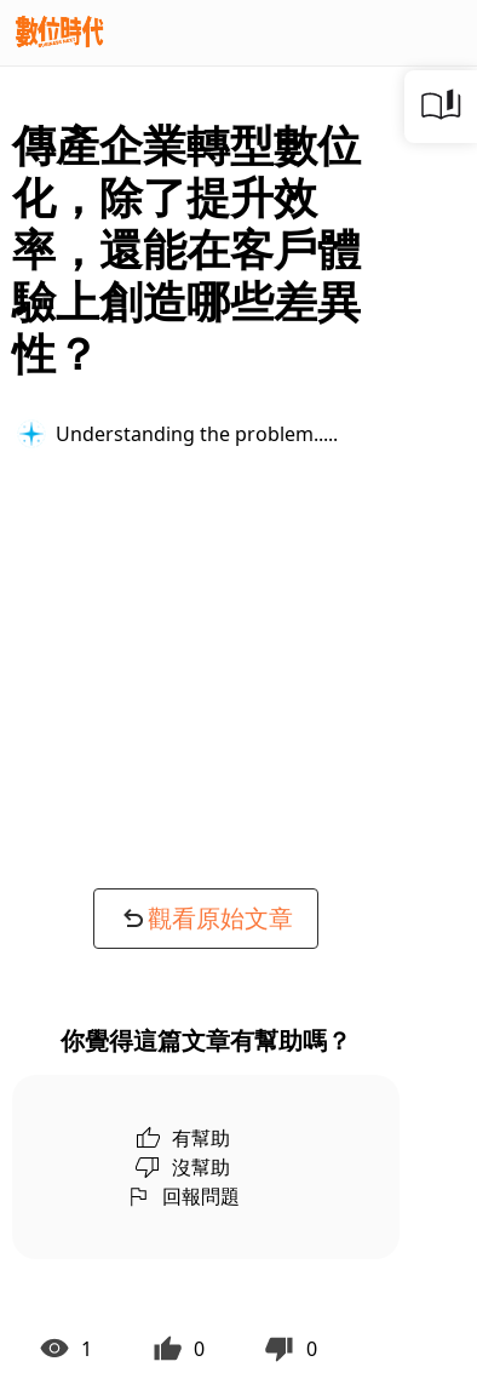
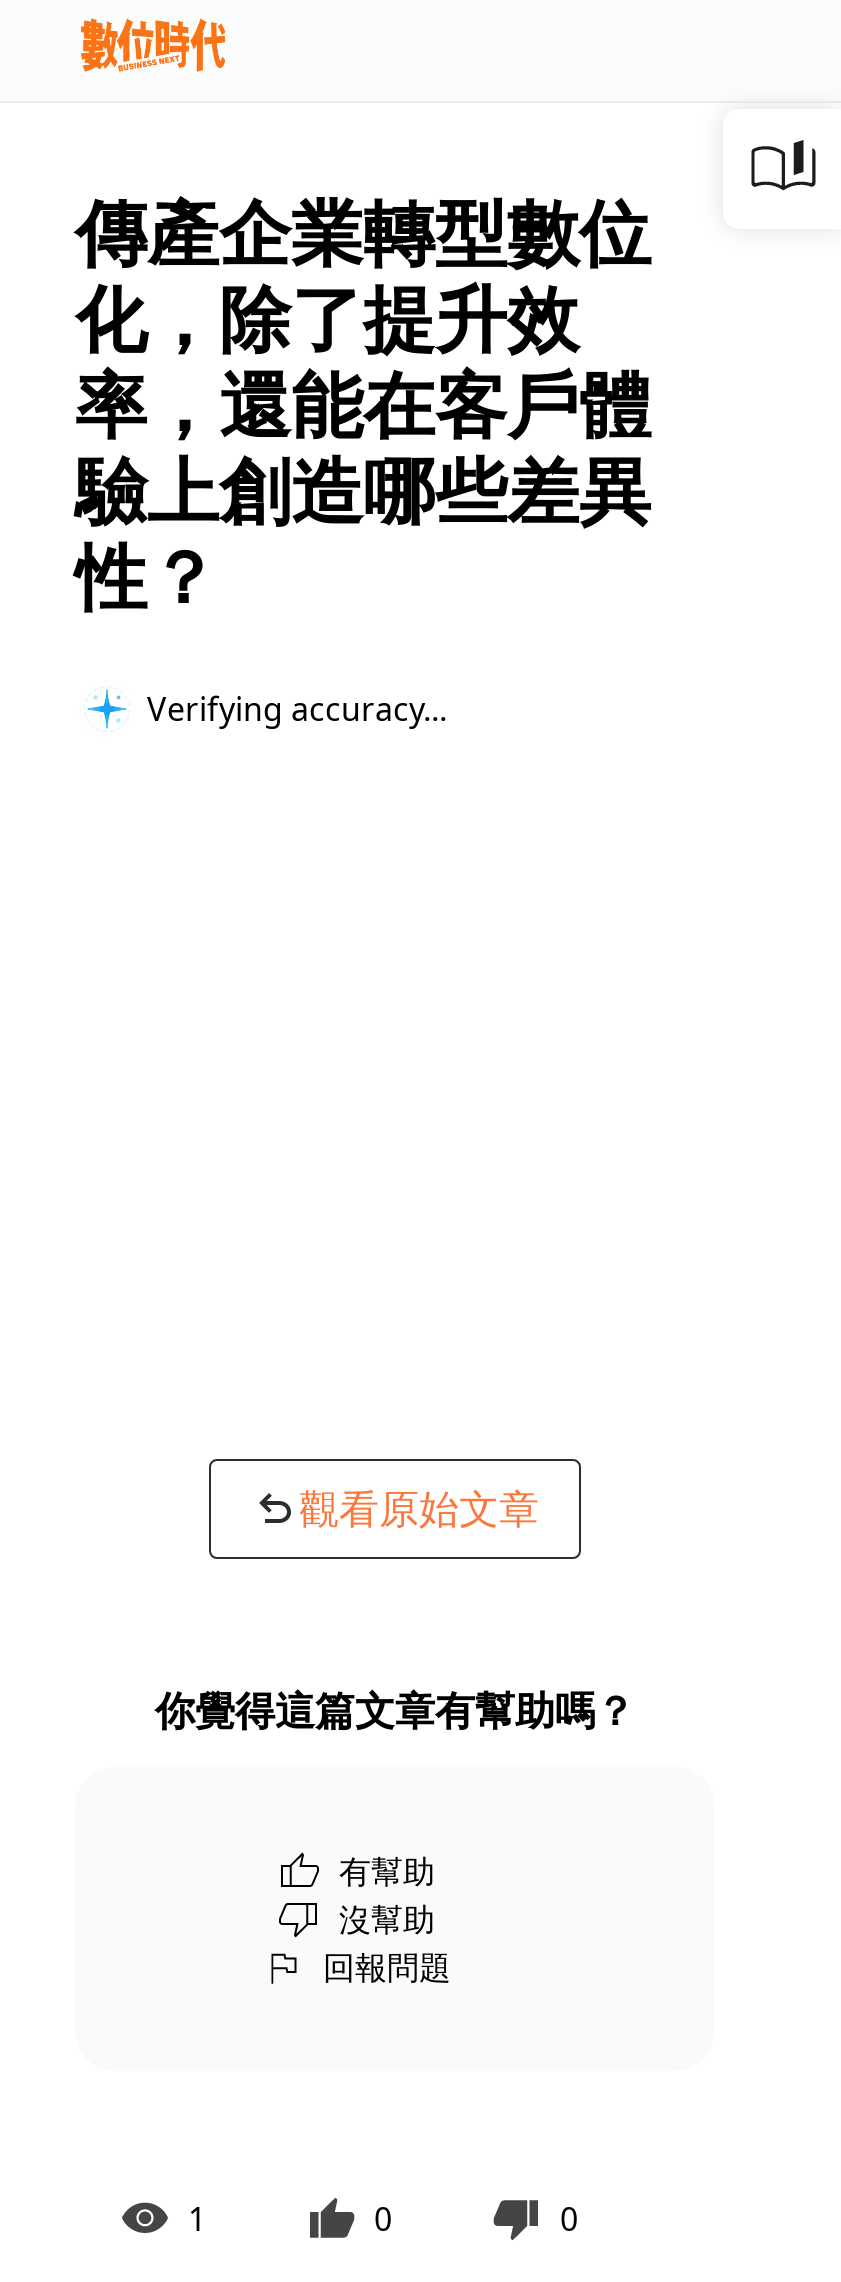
[56,420,328,447] Understanding the problem... -> [147,686,447,730] Verifying accuracy...

